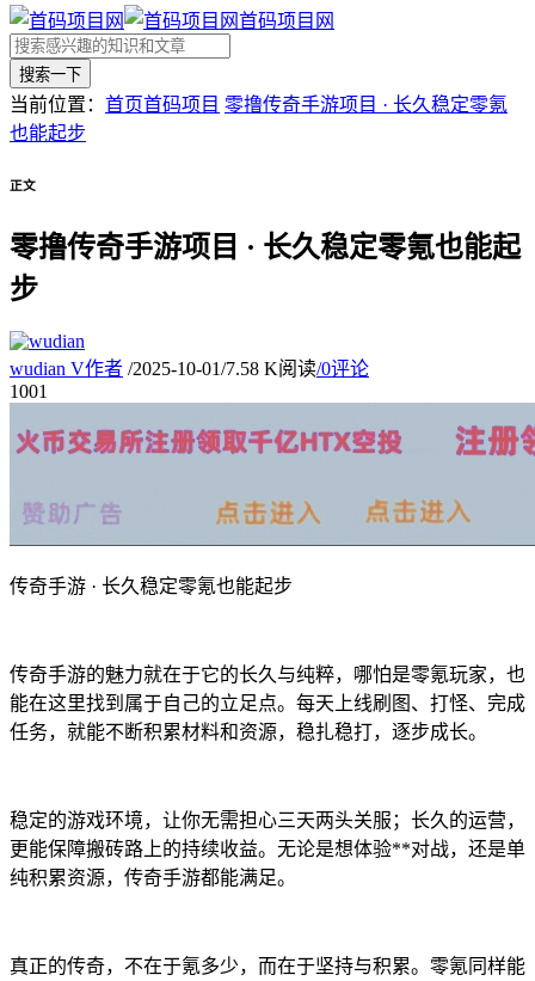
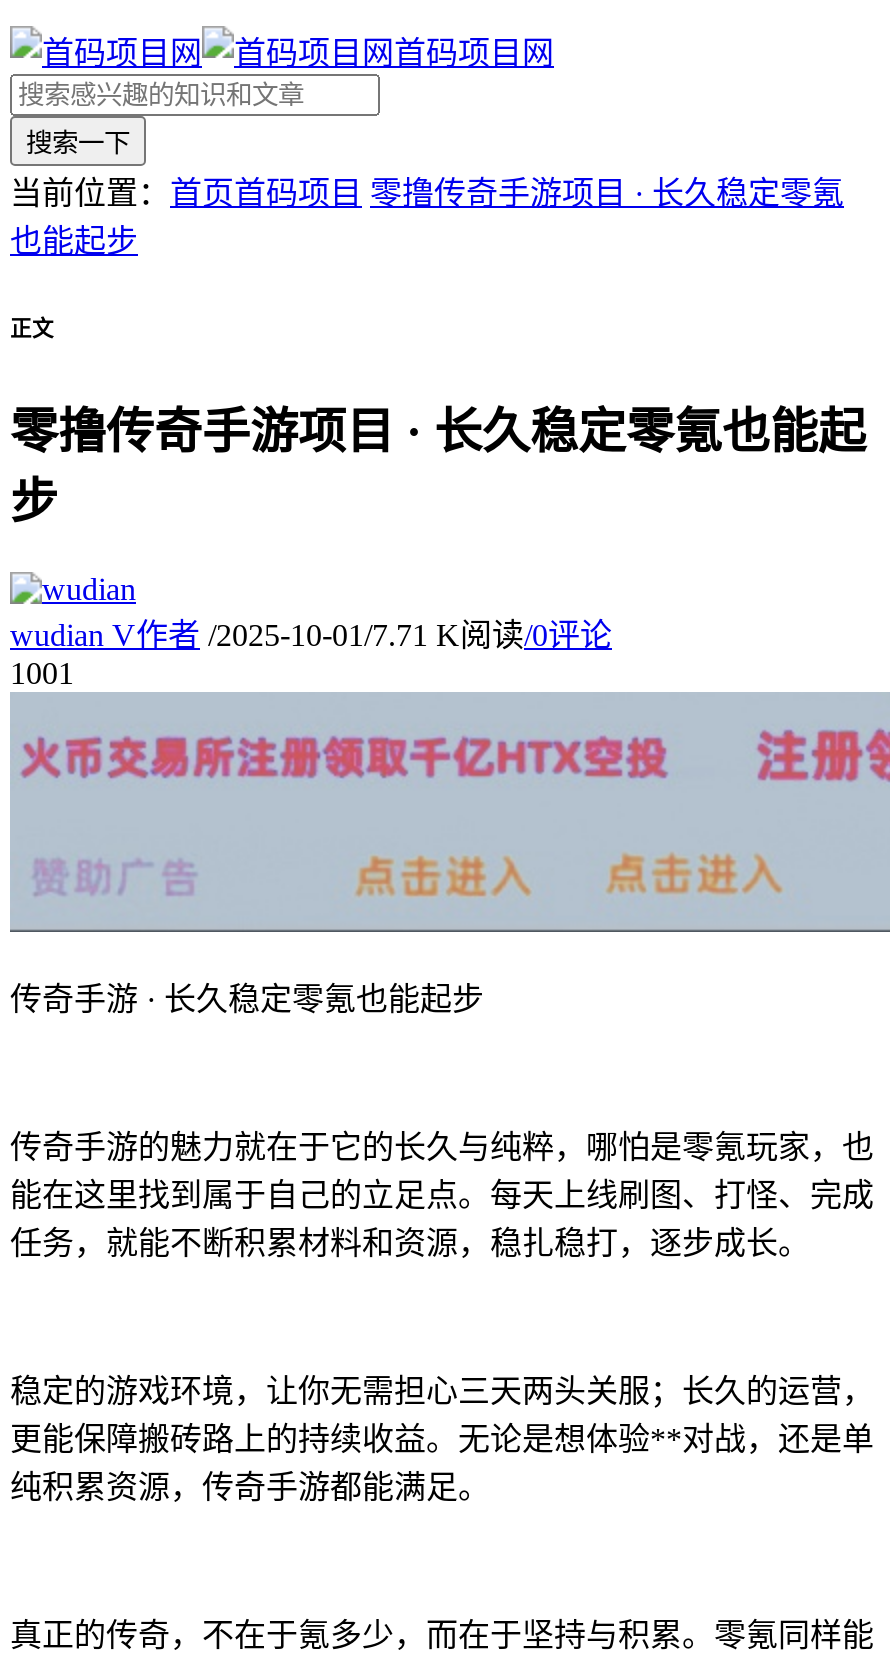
[10,358,369,379] wudian V作者 / 2025-10-01 / 7.58 K阅读/0评论 -> [10,618,612,652] wudian V作者 / 2025-10-01 / 7.71 K阅读/0评论

